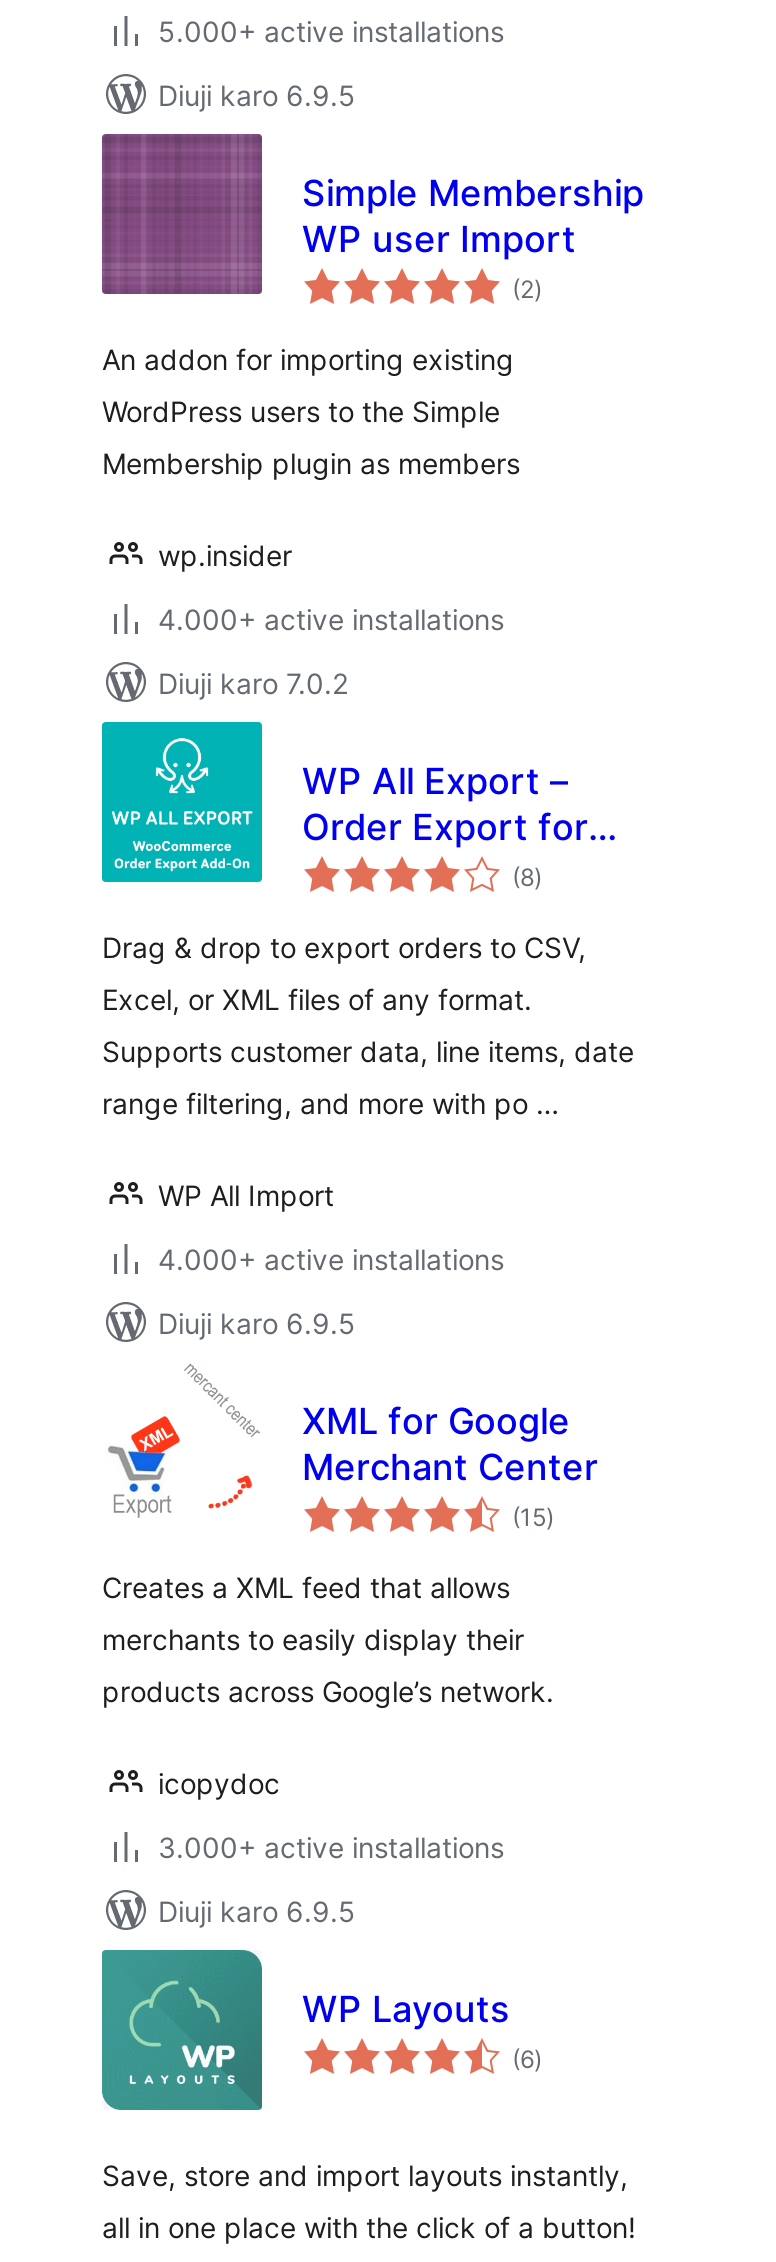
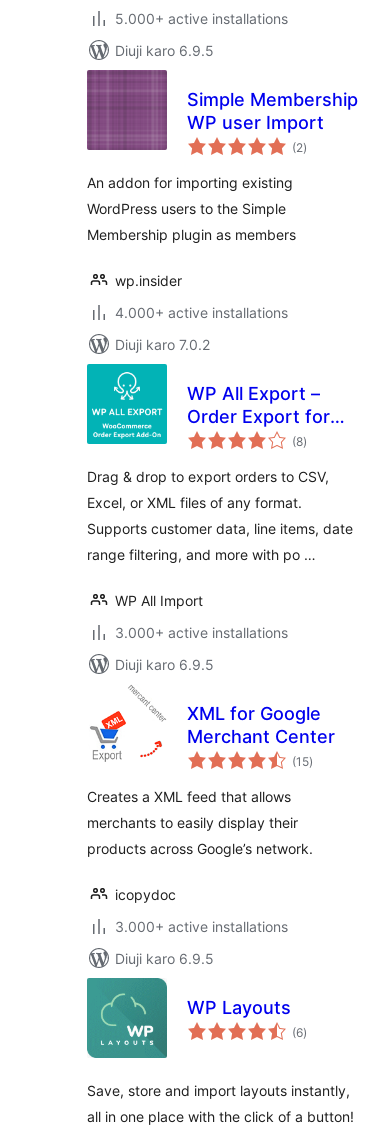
[158,1242,504,1276] 4.000+ active installations -> [115,624,288,641] 3.000+ active installations

